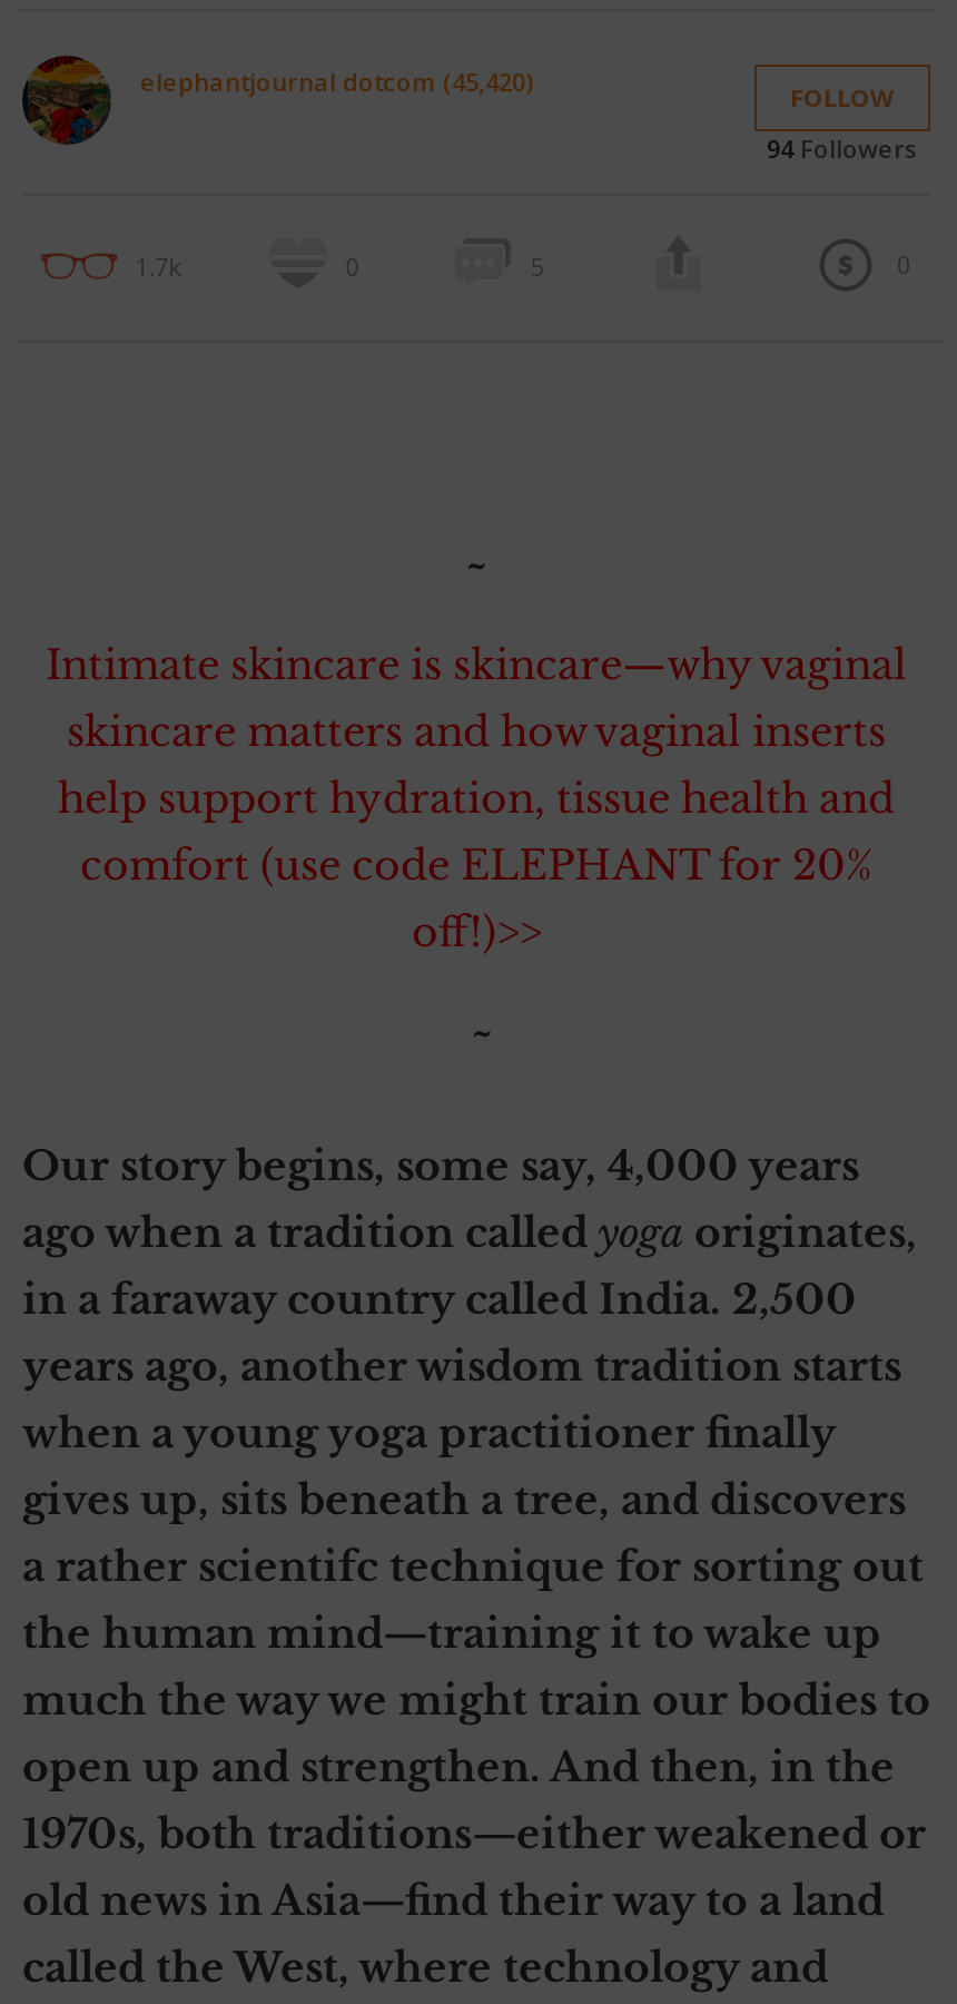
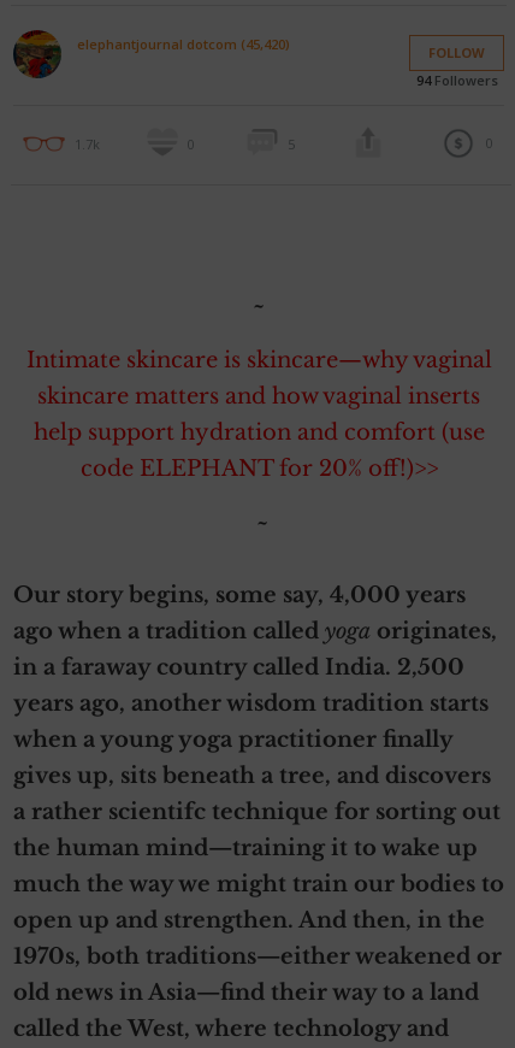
[58,775,895,957] help support hydration, tissue health and | comfort (use code ELEPHANT for 20% | off!)>> -> [33,419,484,482] help support hydration and comfort (use | code ELEPHANT for 20% off!)>>

